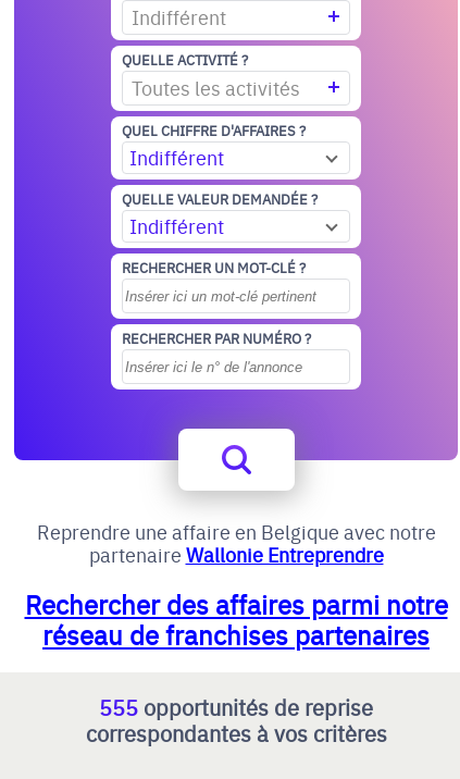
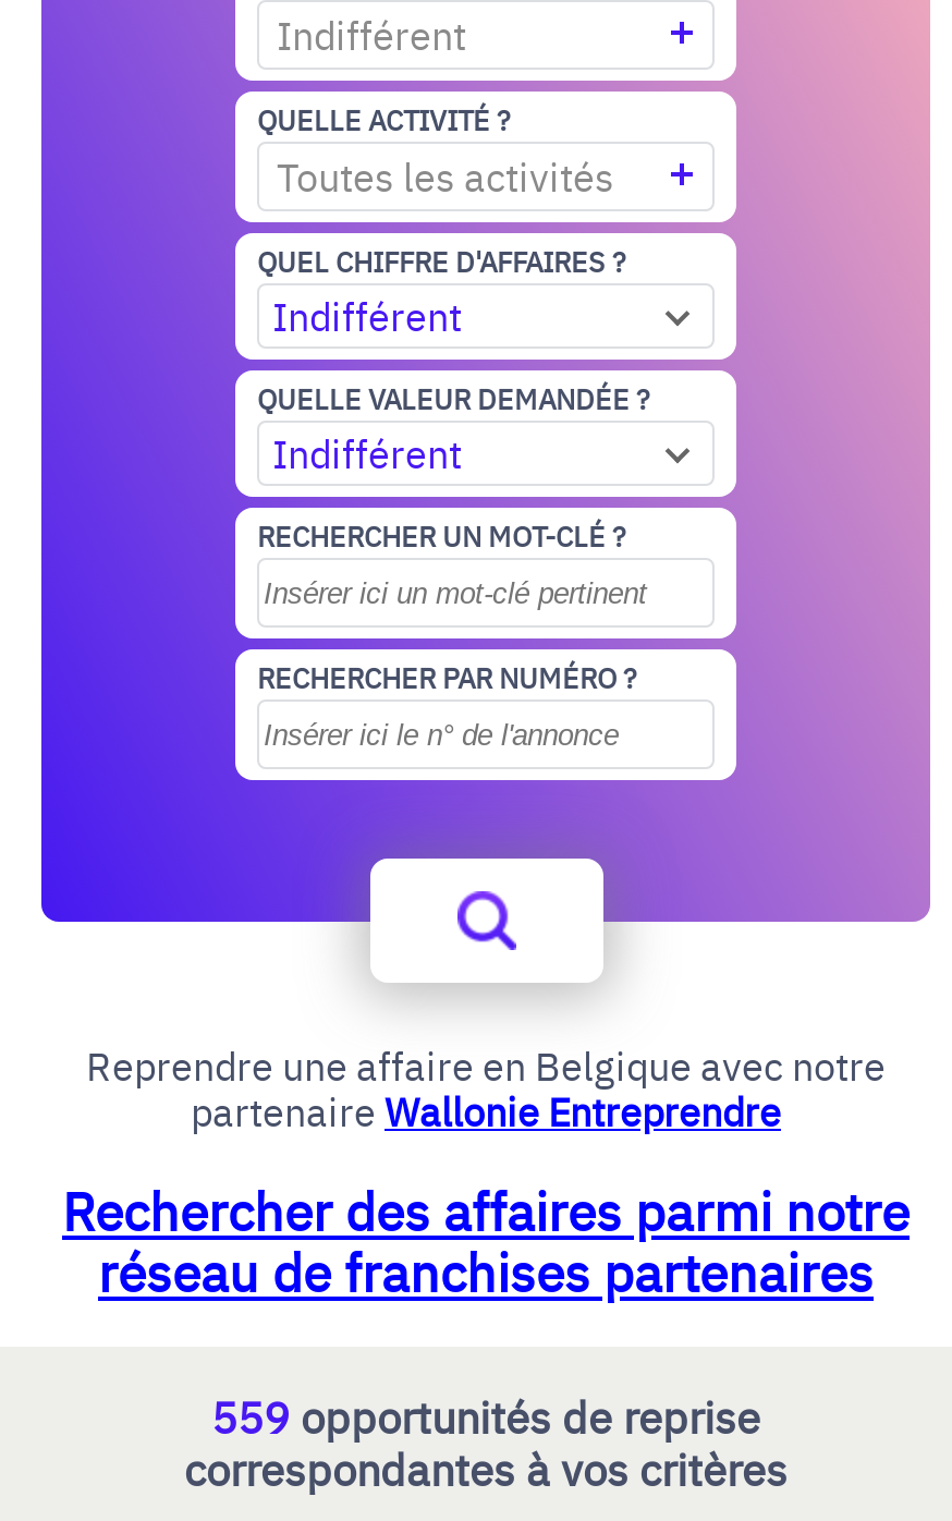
[99,692,373,721] 555 opportunités de reprise -> [211,1386,760,1445] 559 opportunités de reprise

